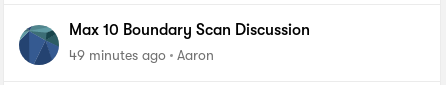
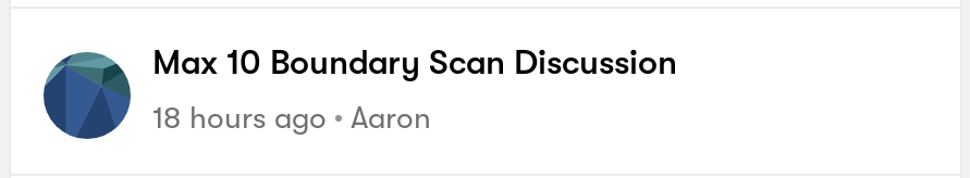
[69,47,214,63] 49 minutes ago Aaron -> [152,100,431,135] 18 hours ago Aaron

